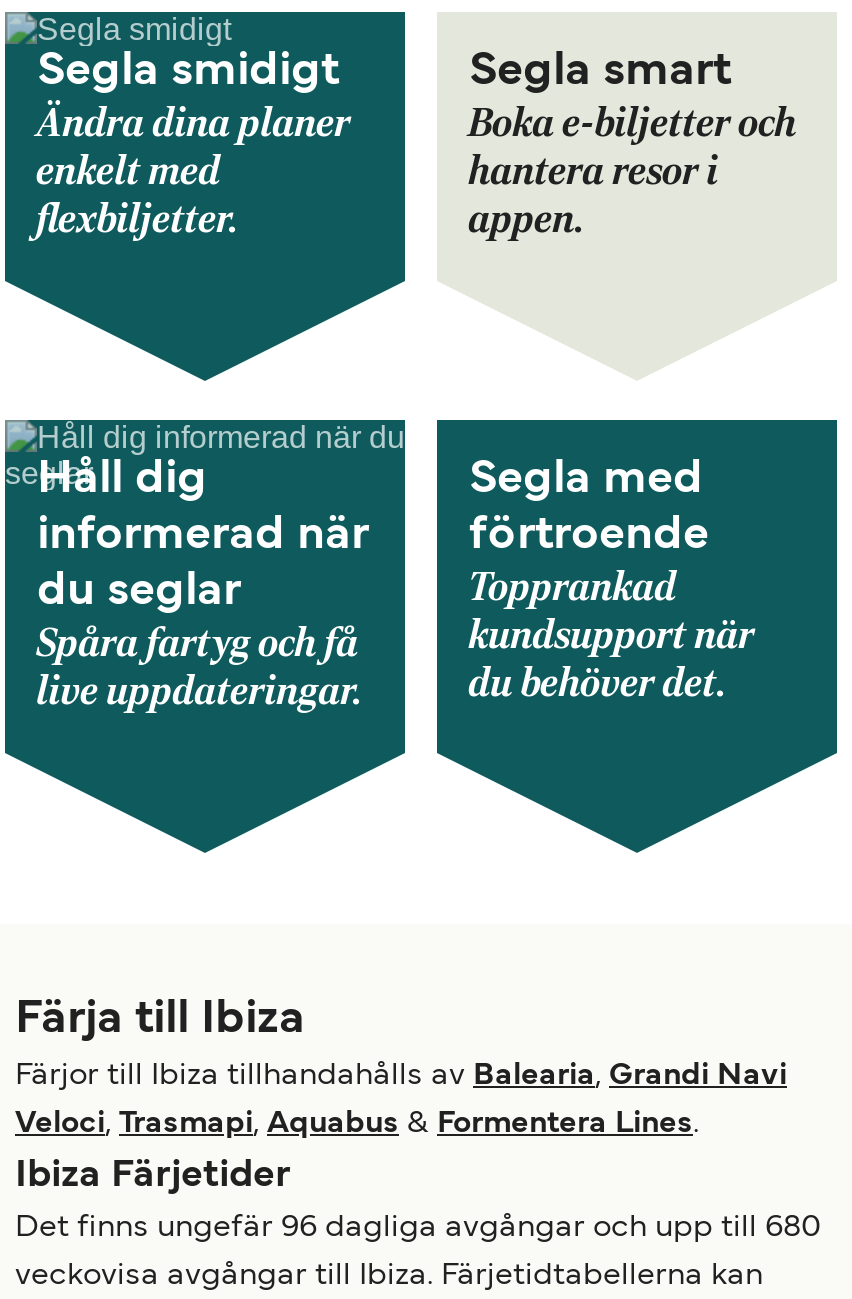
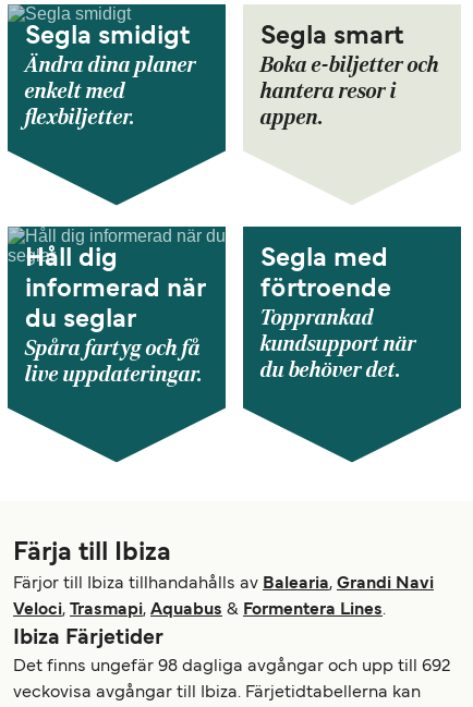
[15,1214,821,1242] Det finns ungefär 96 dagliga avgångar och upp till 680 -> [13,659,451,674] Det finns ungefär 98 dagliga avgångar och upp till 692

